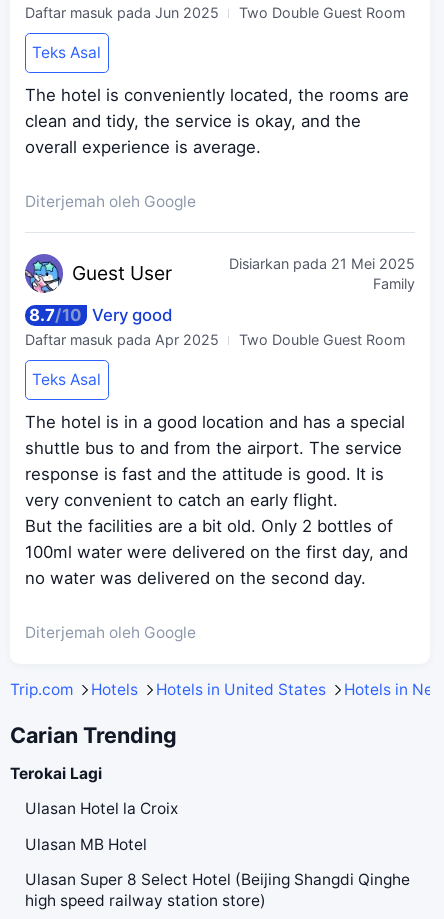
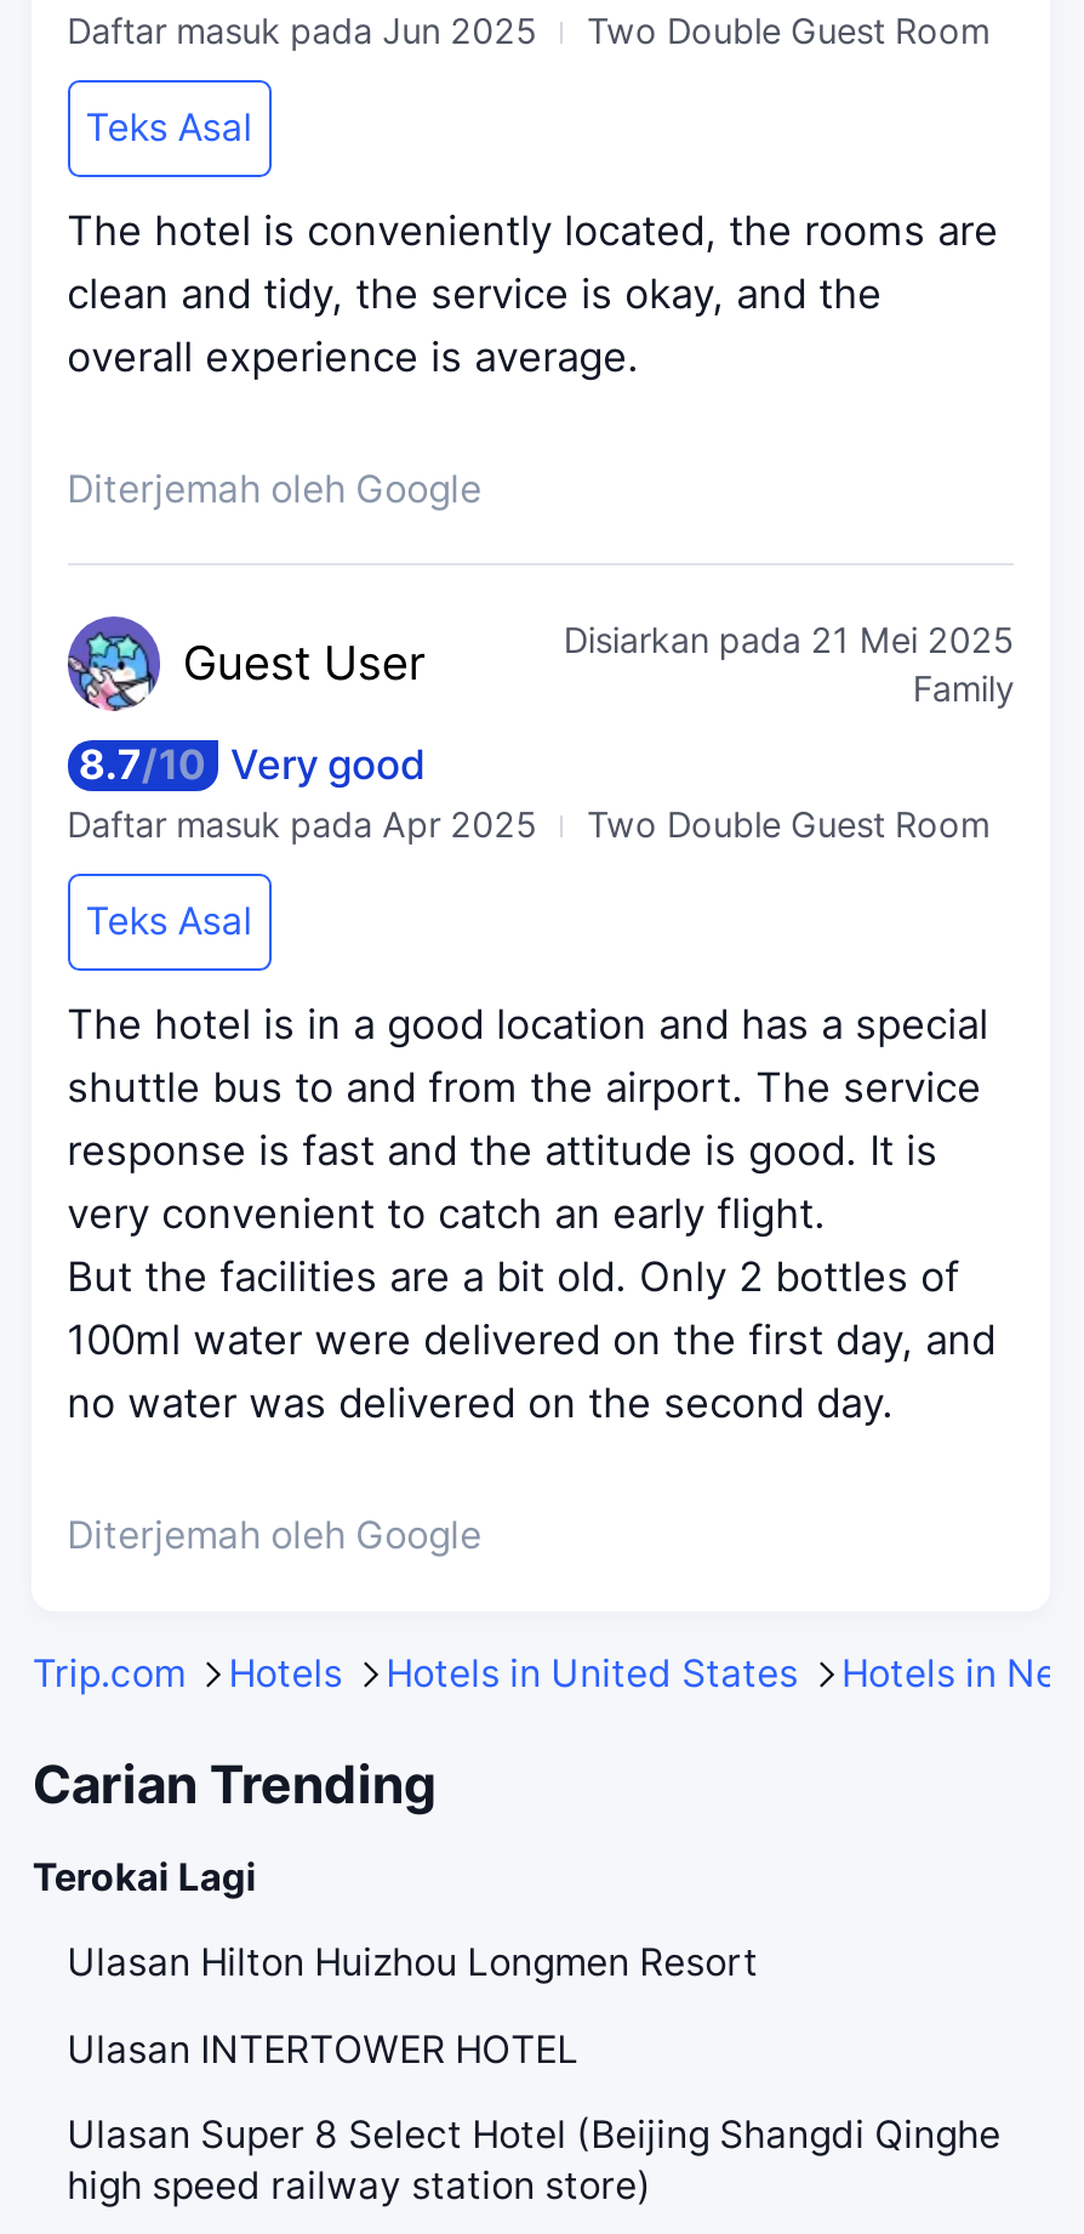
[25,799,178,818] Ulasan Hotel la Croix -> [67,1940,758,1986] Ulasan Hilton Huizhou Longmen Resort
[25,835,147,854] Ulasan MB Hotel -> [67,2026,579,2072] Ulasan INTERTOWER HOTEL

